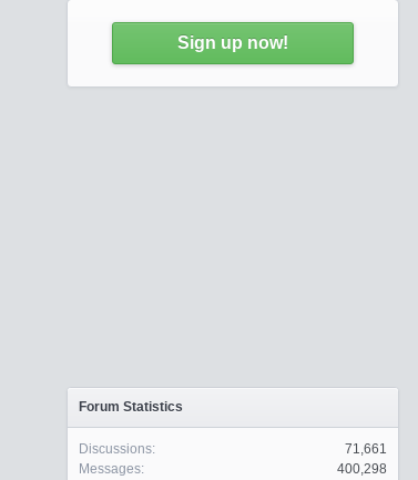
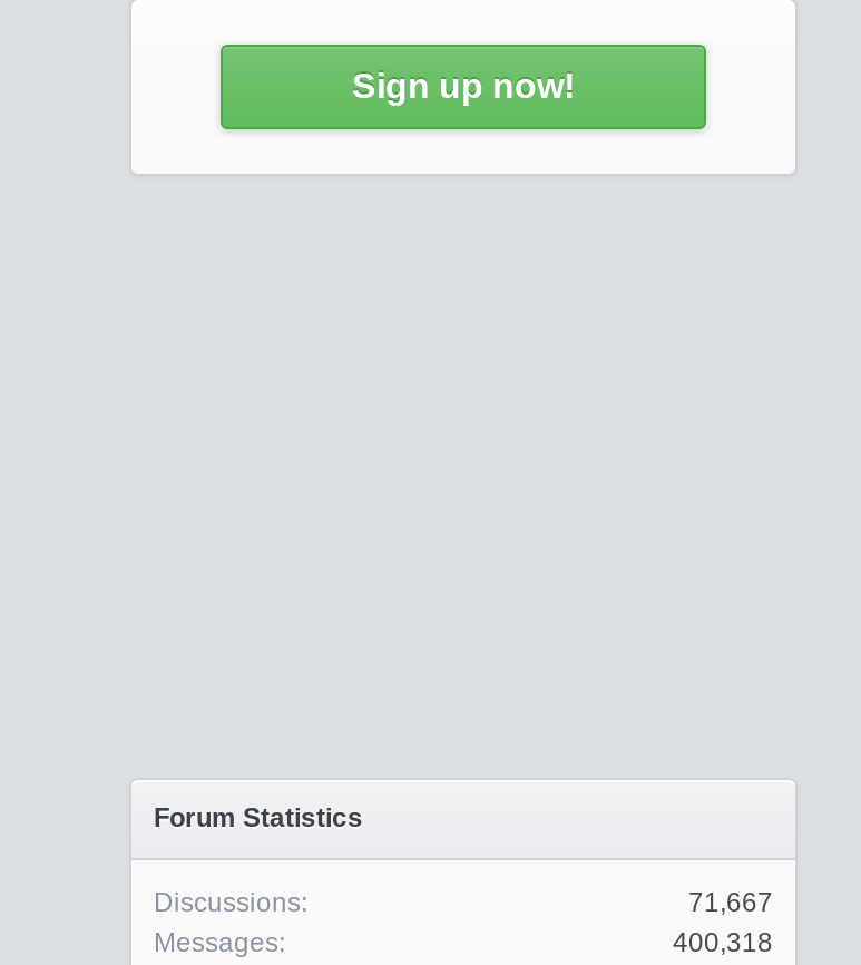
[345,441,387,457] 71,661 -> [688,887,773,918] 71,667
[337,461,387,477] 400,298 -> [673,927,773,958] 400,318

